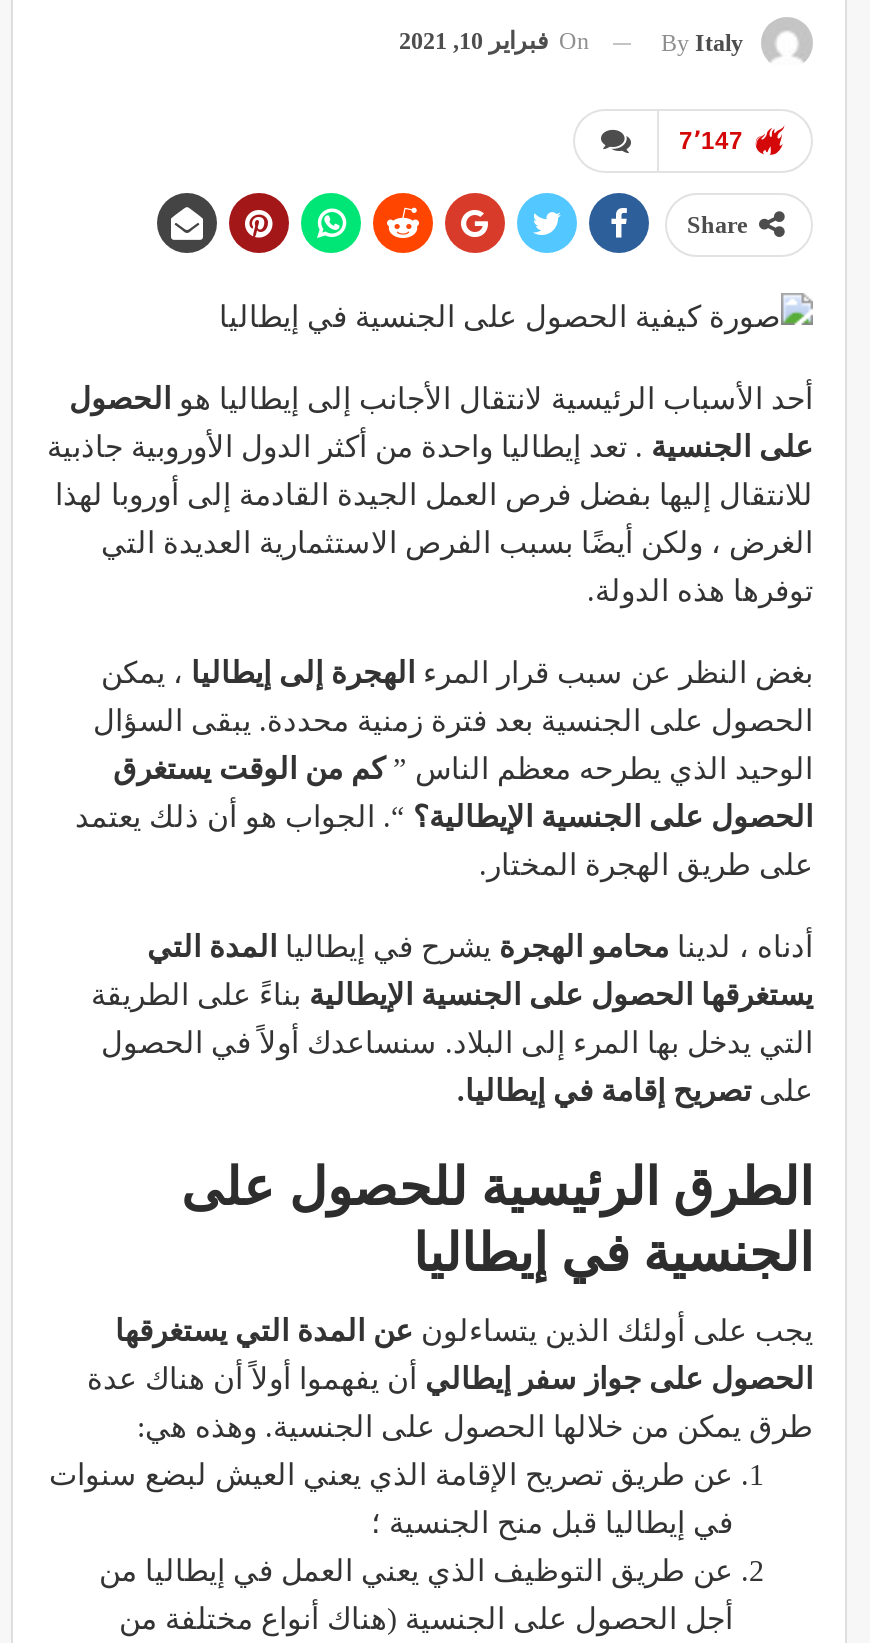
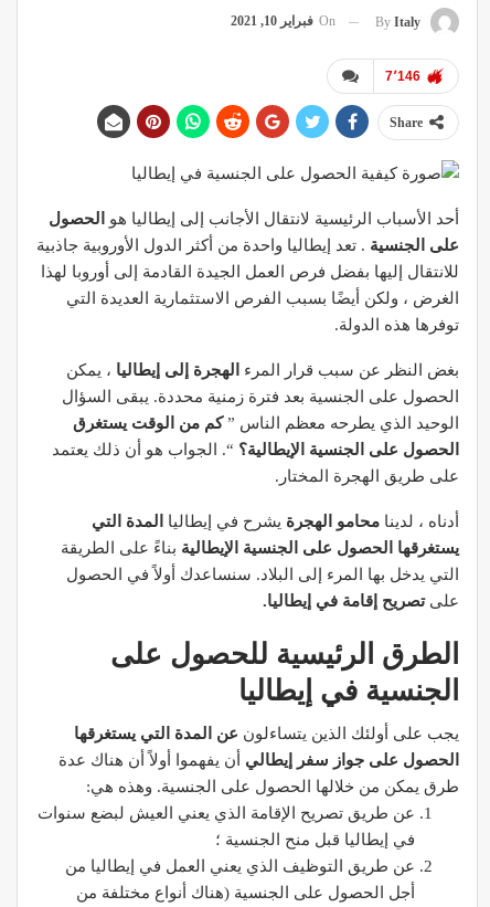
[679,127,743,155] 7٬147 -> [385,68,420,84] 7٬146

